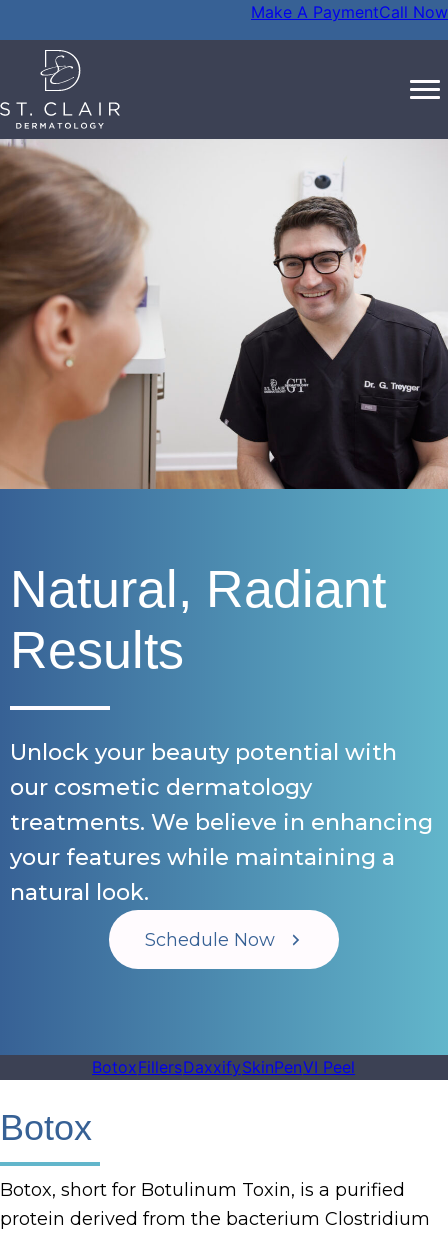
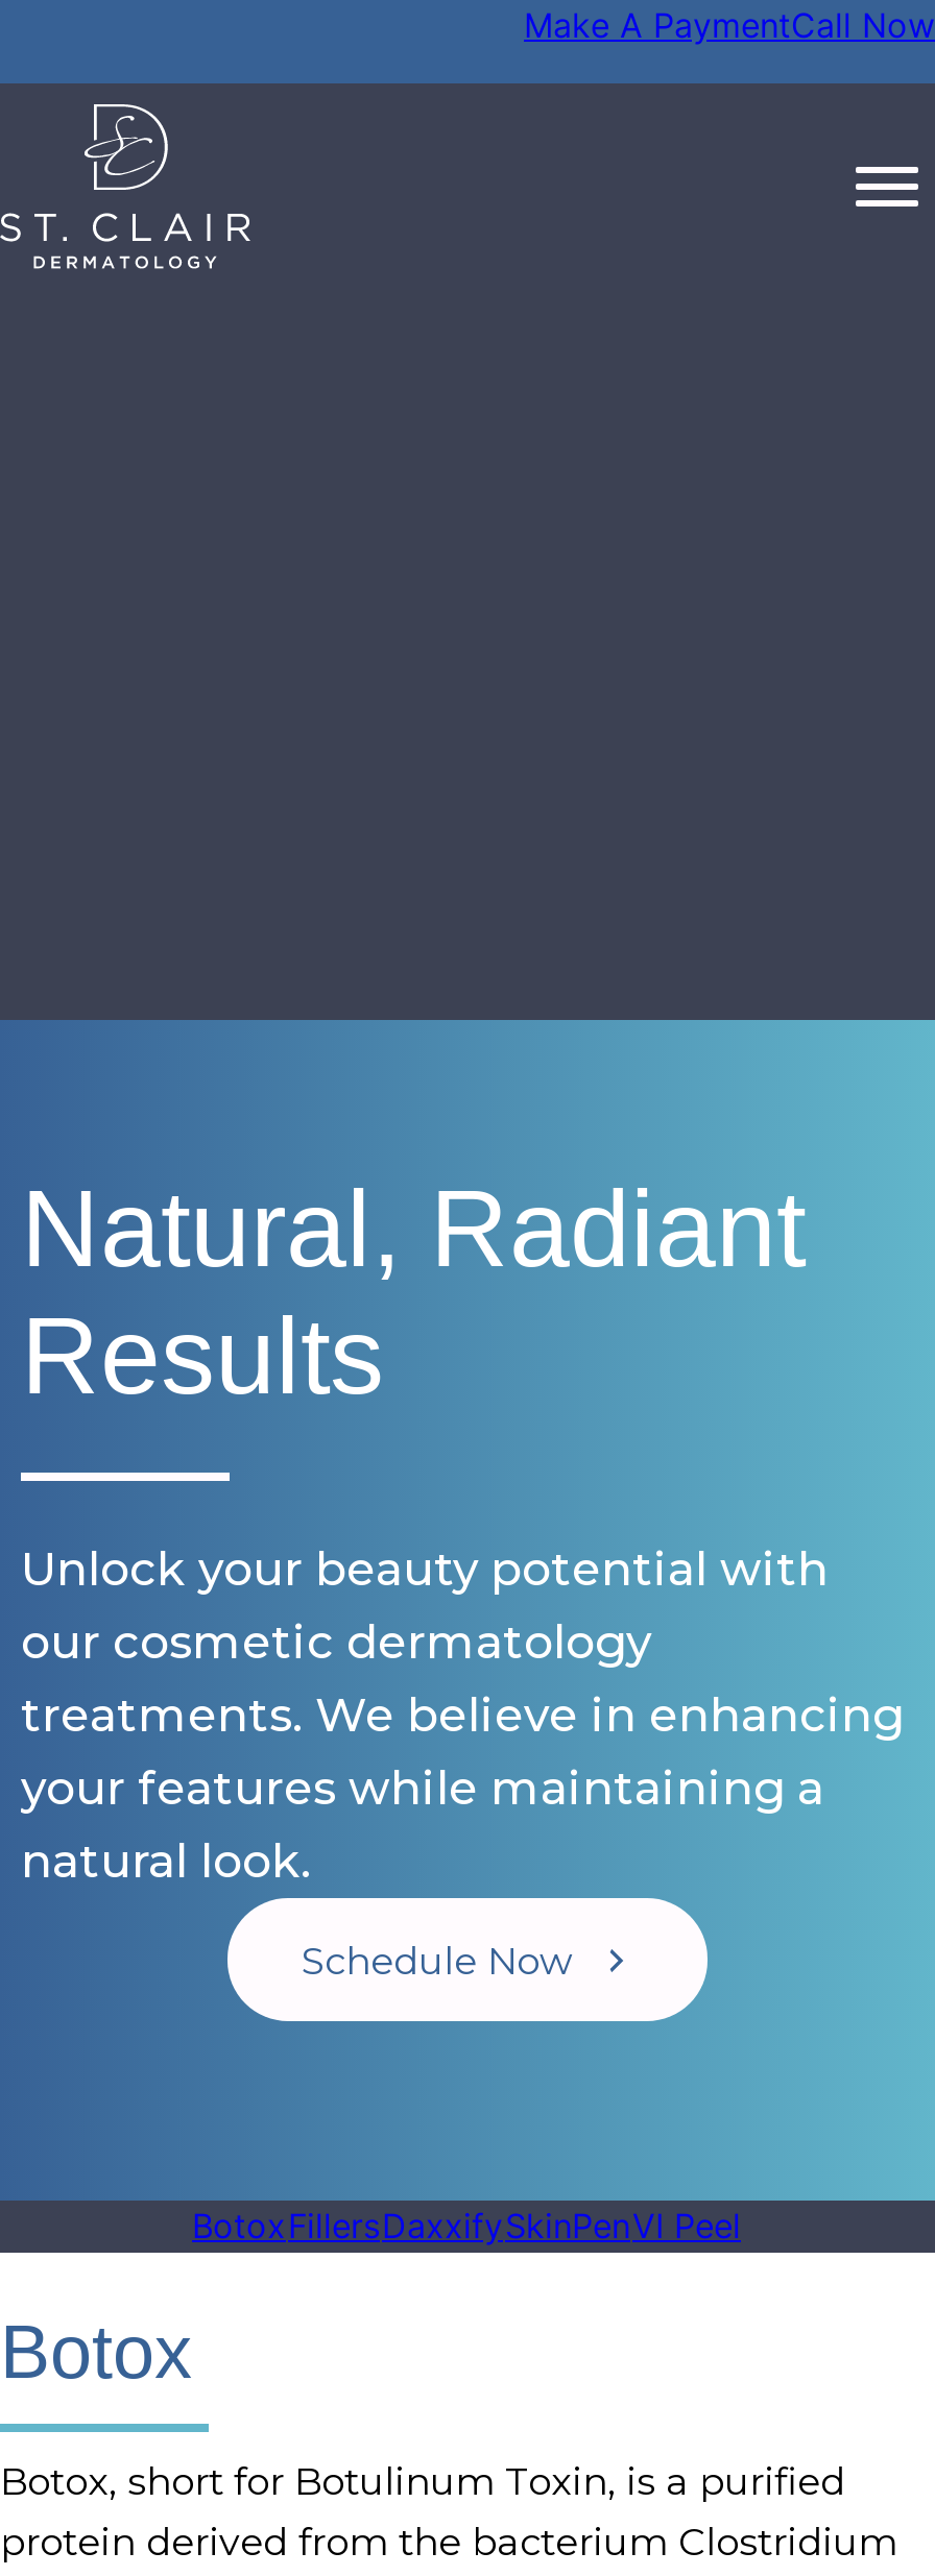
[3,138,445,490] [image] -> none

